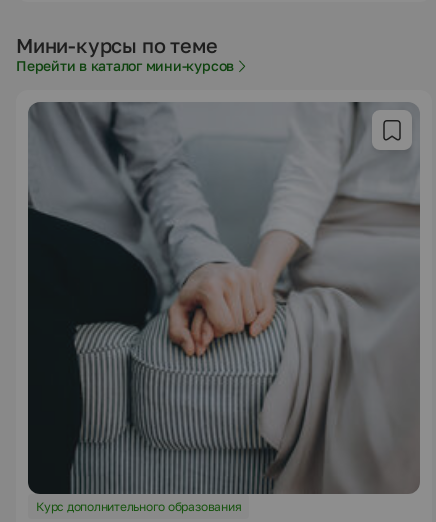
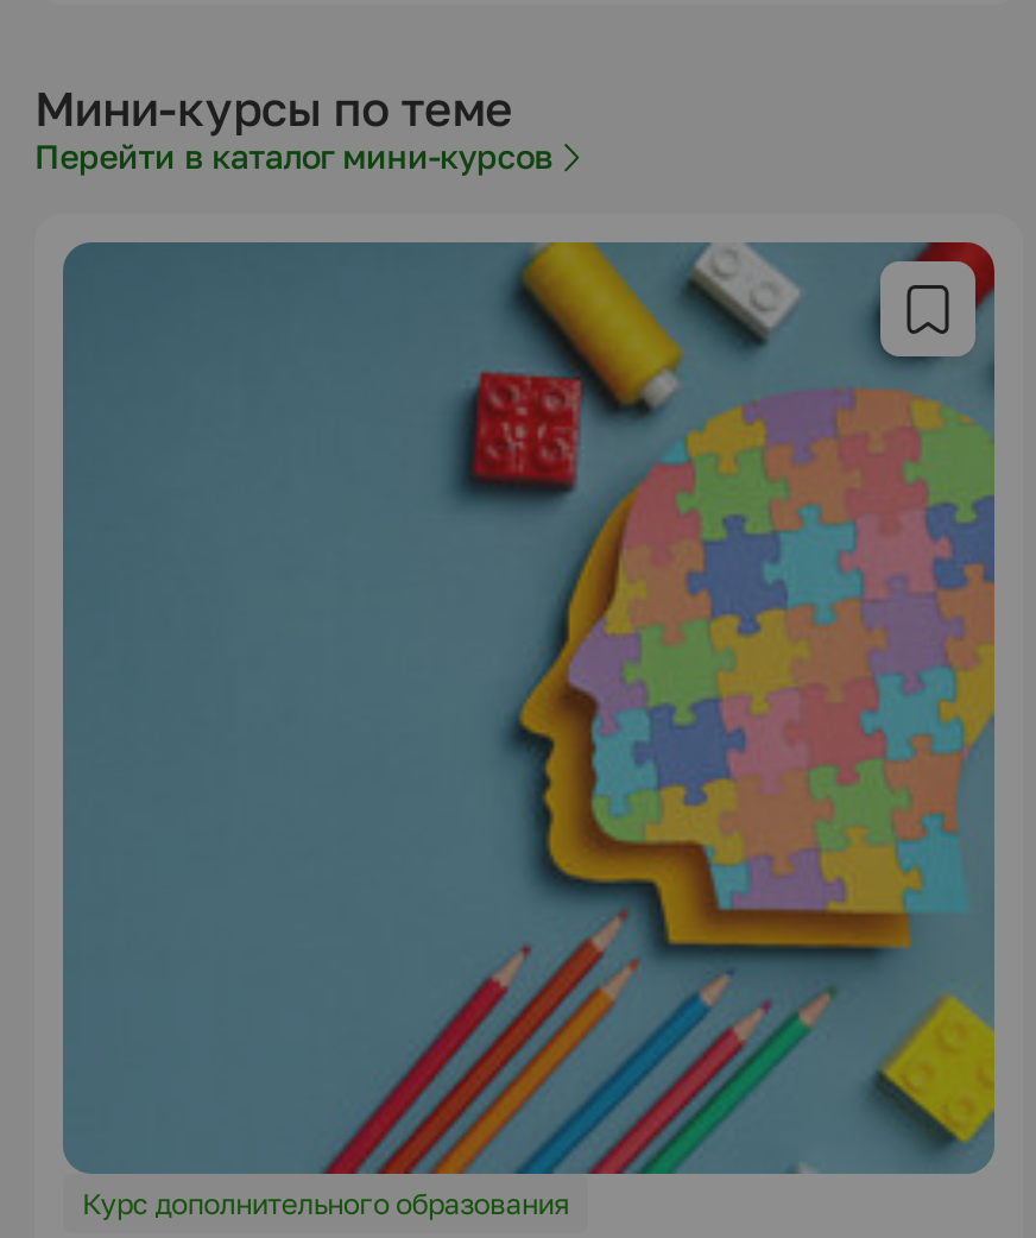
[27,101,421,495] [image] -> [61,240,997,1176] [image]

